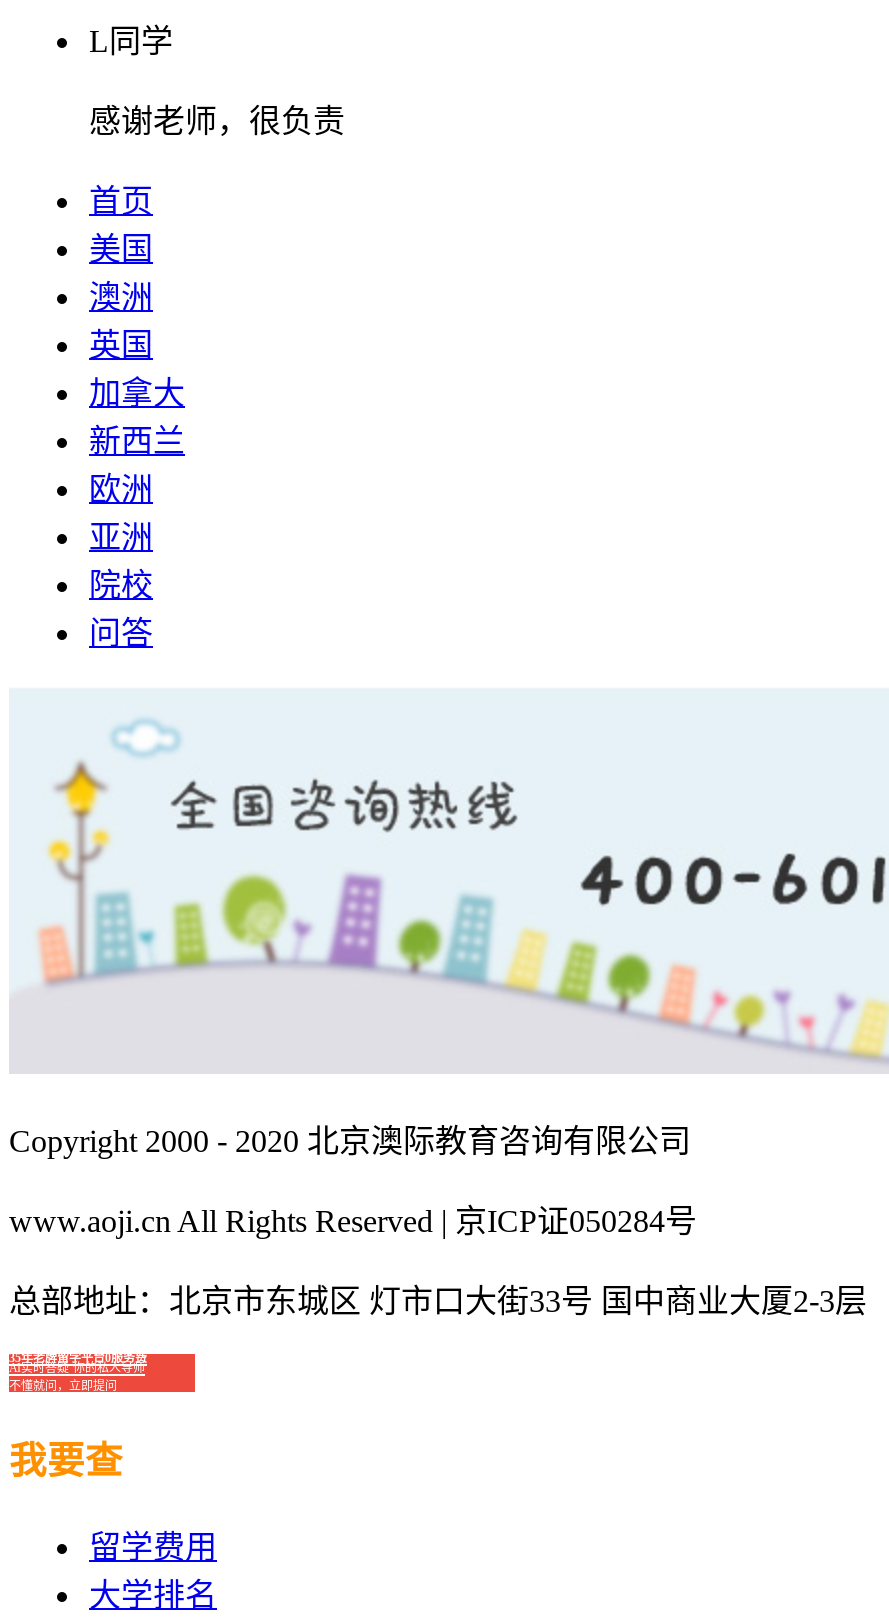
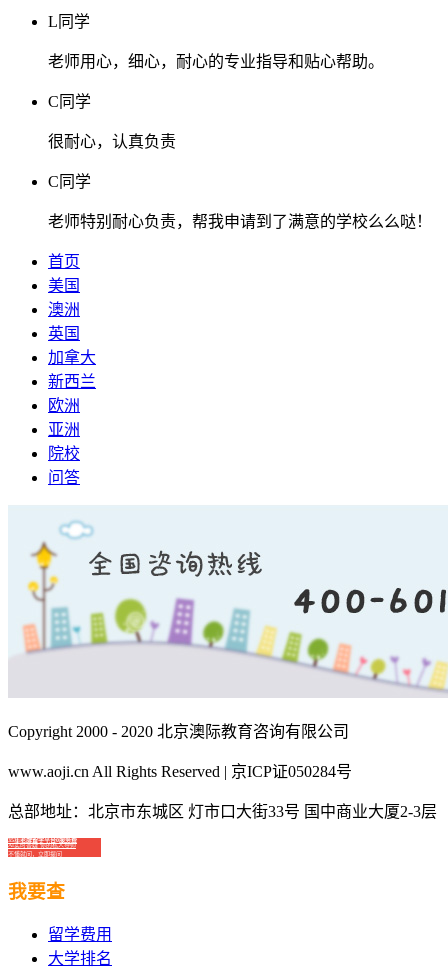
[89,104,345,138] 感谢老师，很负责 -> [48,53,432,230] 老师用心，细心，耐心的专业指导和贴心帮助。 | C同学 | 很耐心，认真负责 | C同学 | 老师特别耐心负责，帮我申请到了满意的学校么么哒！

